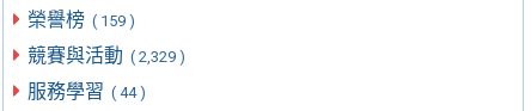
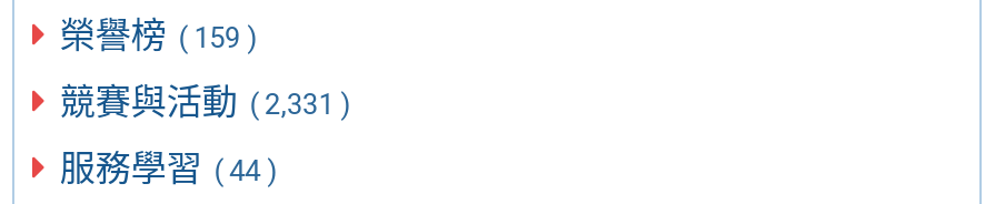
[28,44,185,67] 競賽與活動 ( 2,329 ) -> [60,81,352,123] 競賽與活動 ( 2,331 )

